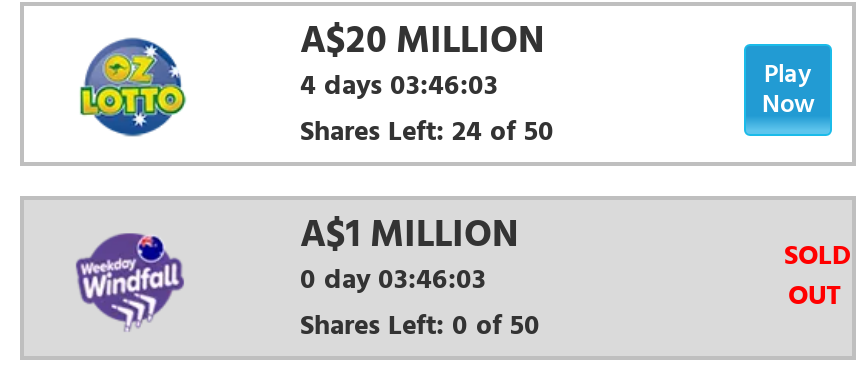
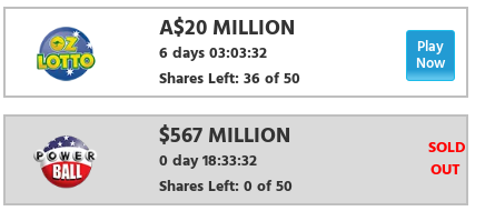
[300,64,498,110] 4 days 03:46:03 -> [159,41,267,67] 6 days 03:03:32
[300,110,554,156] Shares Left: 24 of 50 -> [159,67,300,92] Shares Left: 36 of 50
[300,206,518,266] A$1 MILLION -> [159,120,290,153] $567 MILLION
[76,232,186,328] [image] -> [34,135,95,189] [image]
[300,258,486,304] 0 day 03:46:03 -> [159,149,257,174] 0 day 18:33:32

